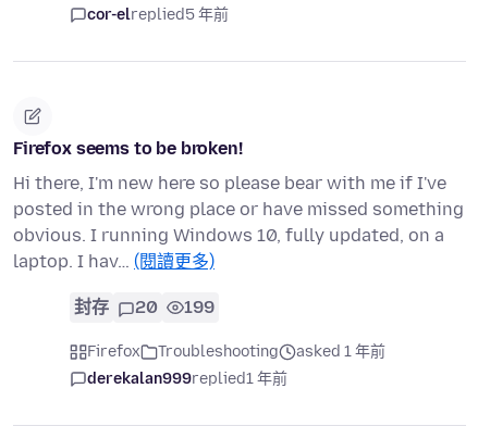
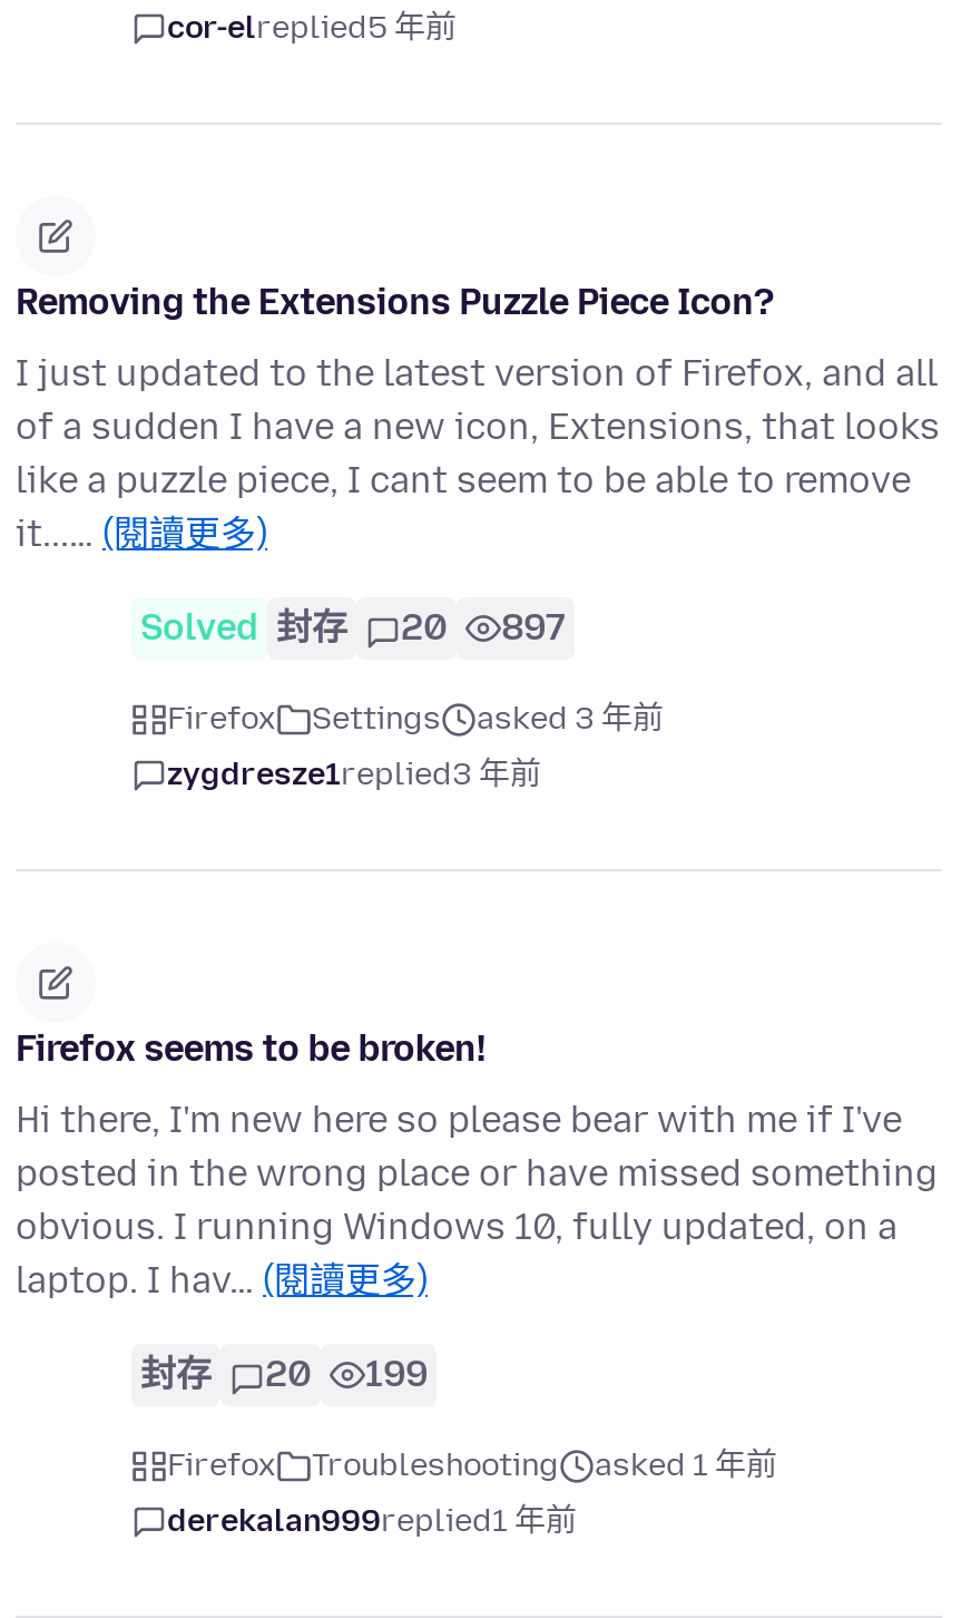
none -> [16,282,940,795] Removing the Extensions Puzzle Piece Icon? | I just updated to the latest version of Firefox, and all | of a sudden I have a new icon, Extensions, that looks | like a puzzle piece, I cant seem to be able to remove | it...… (閱讀更多) | Solved 封存 | 20 | 897 | Firefox | Settings | asked 3 年前 | zygdresze1replied3 年前

